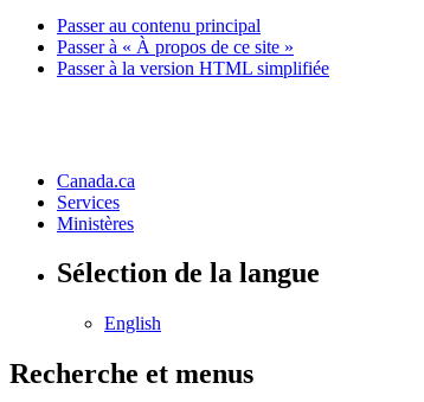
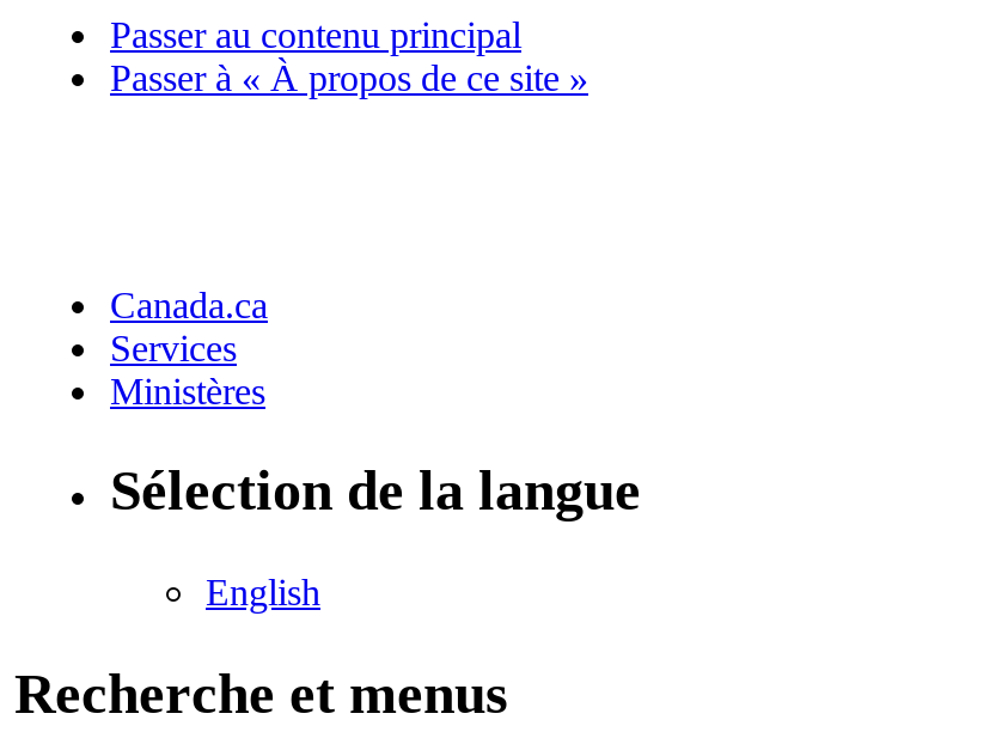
[57,58,329,78] Passer à la version HTML simplifiée -> none

